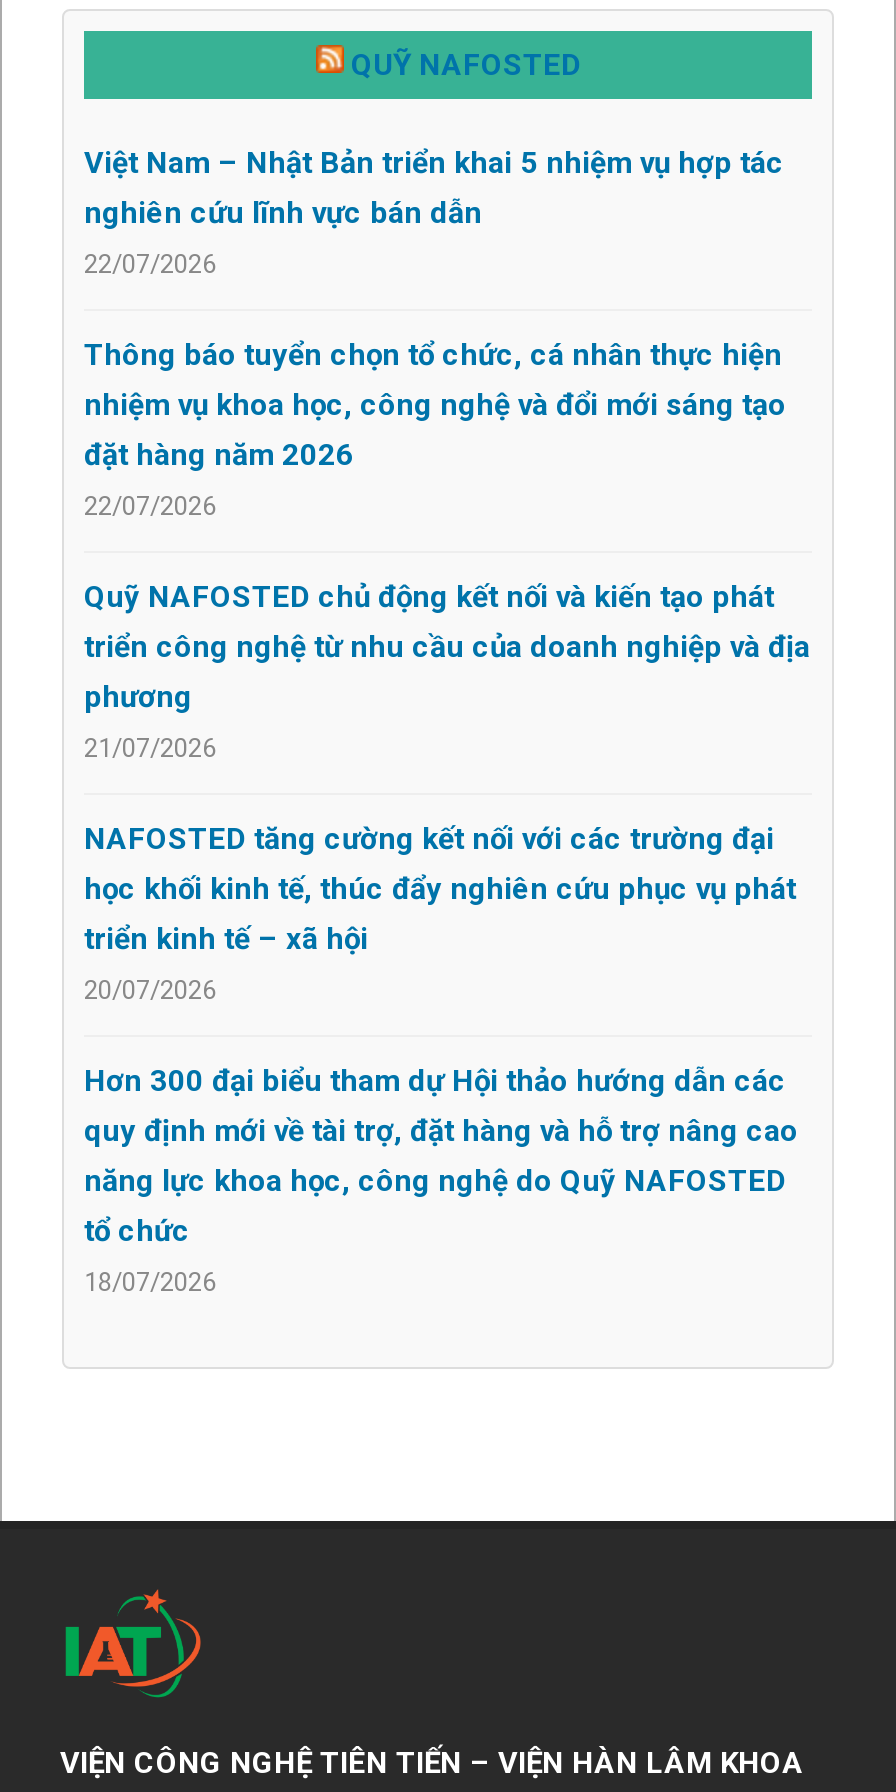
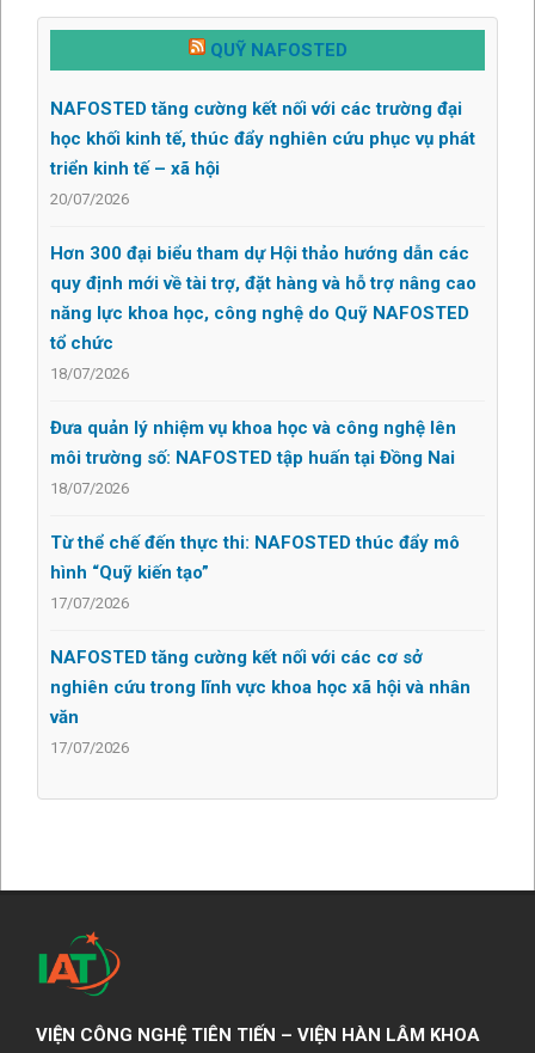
[84,145,810,763] Việt Nam – Nhật Bản triển khai 5 nhiệm vụ hợp tác | nghiên cứu lĩnh vực bán dẫn | 22/07/2026 | Thông báo tuyển chọn tổ chức, cá nhân thực hiện | nhiệm vụ khoa học, công nghệ và đổi mới sáng tạo | đặt hàng năm 2026 | 22/07/2026 | Quỹ NAFOSTED chủ động kết nối và kiến tạo phát | triển công nghệ từ nhu cầu của doanh nghiệp và địa | phương | 21/07/2026 -> none
moved [84,821,798,1297] -> [50,98,476,383]: NAFOSTED tăng cường kết nối với các trường đại | học khối kinh tế, thúc đẩy nghiên cứu phục vụ phát | triển kinh tế – xã hội | ... | tổ chức | 18/07/2026
none -> [50,417,471,757] Đưa quản lý nhiệm vụ khoa học và công nghệ lên | môi trường số: NAFOSTED tập huấn tại Đồng Nai | 18/07/2026 | Từ thể chế đến thực thi: NAFOSTED thúc đẩy mô | hình “Quỹ kiến tạo” | 17/07/2026 | NAFOSTED tăng cường kết nối với các cơ sở | nghiên cứu trong lĩnh vực khoa học xã hội và nhân | văn | 17/07/2026

